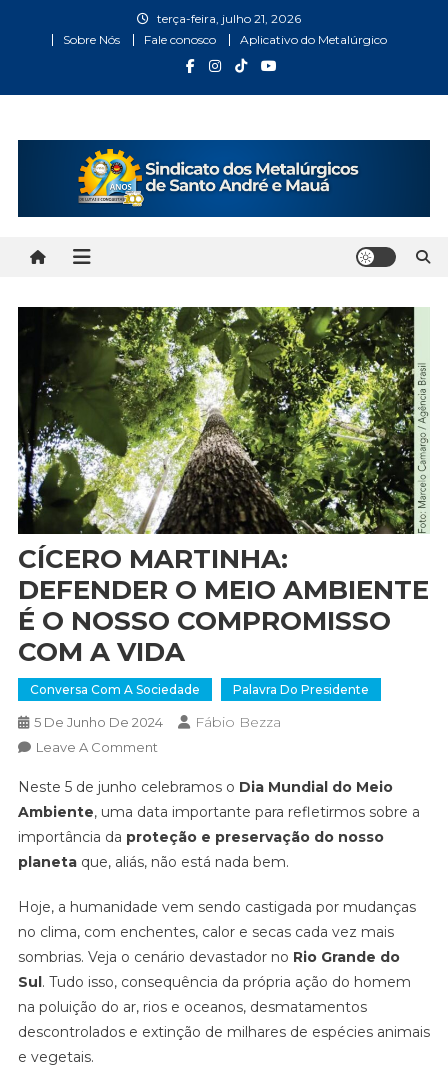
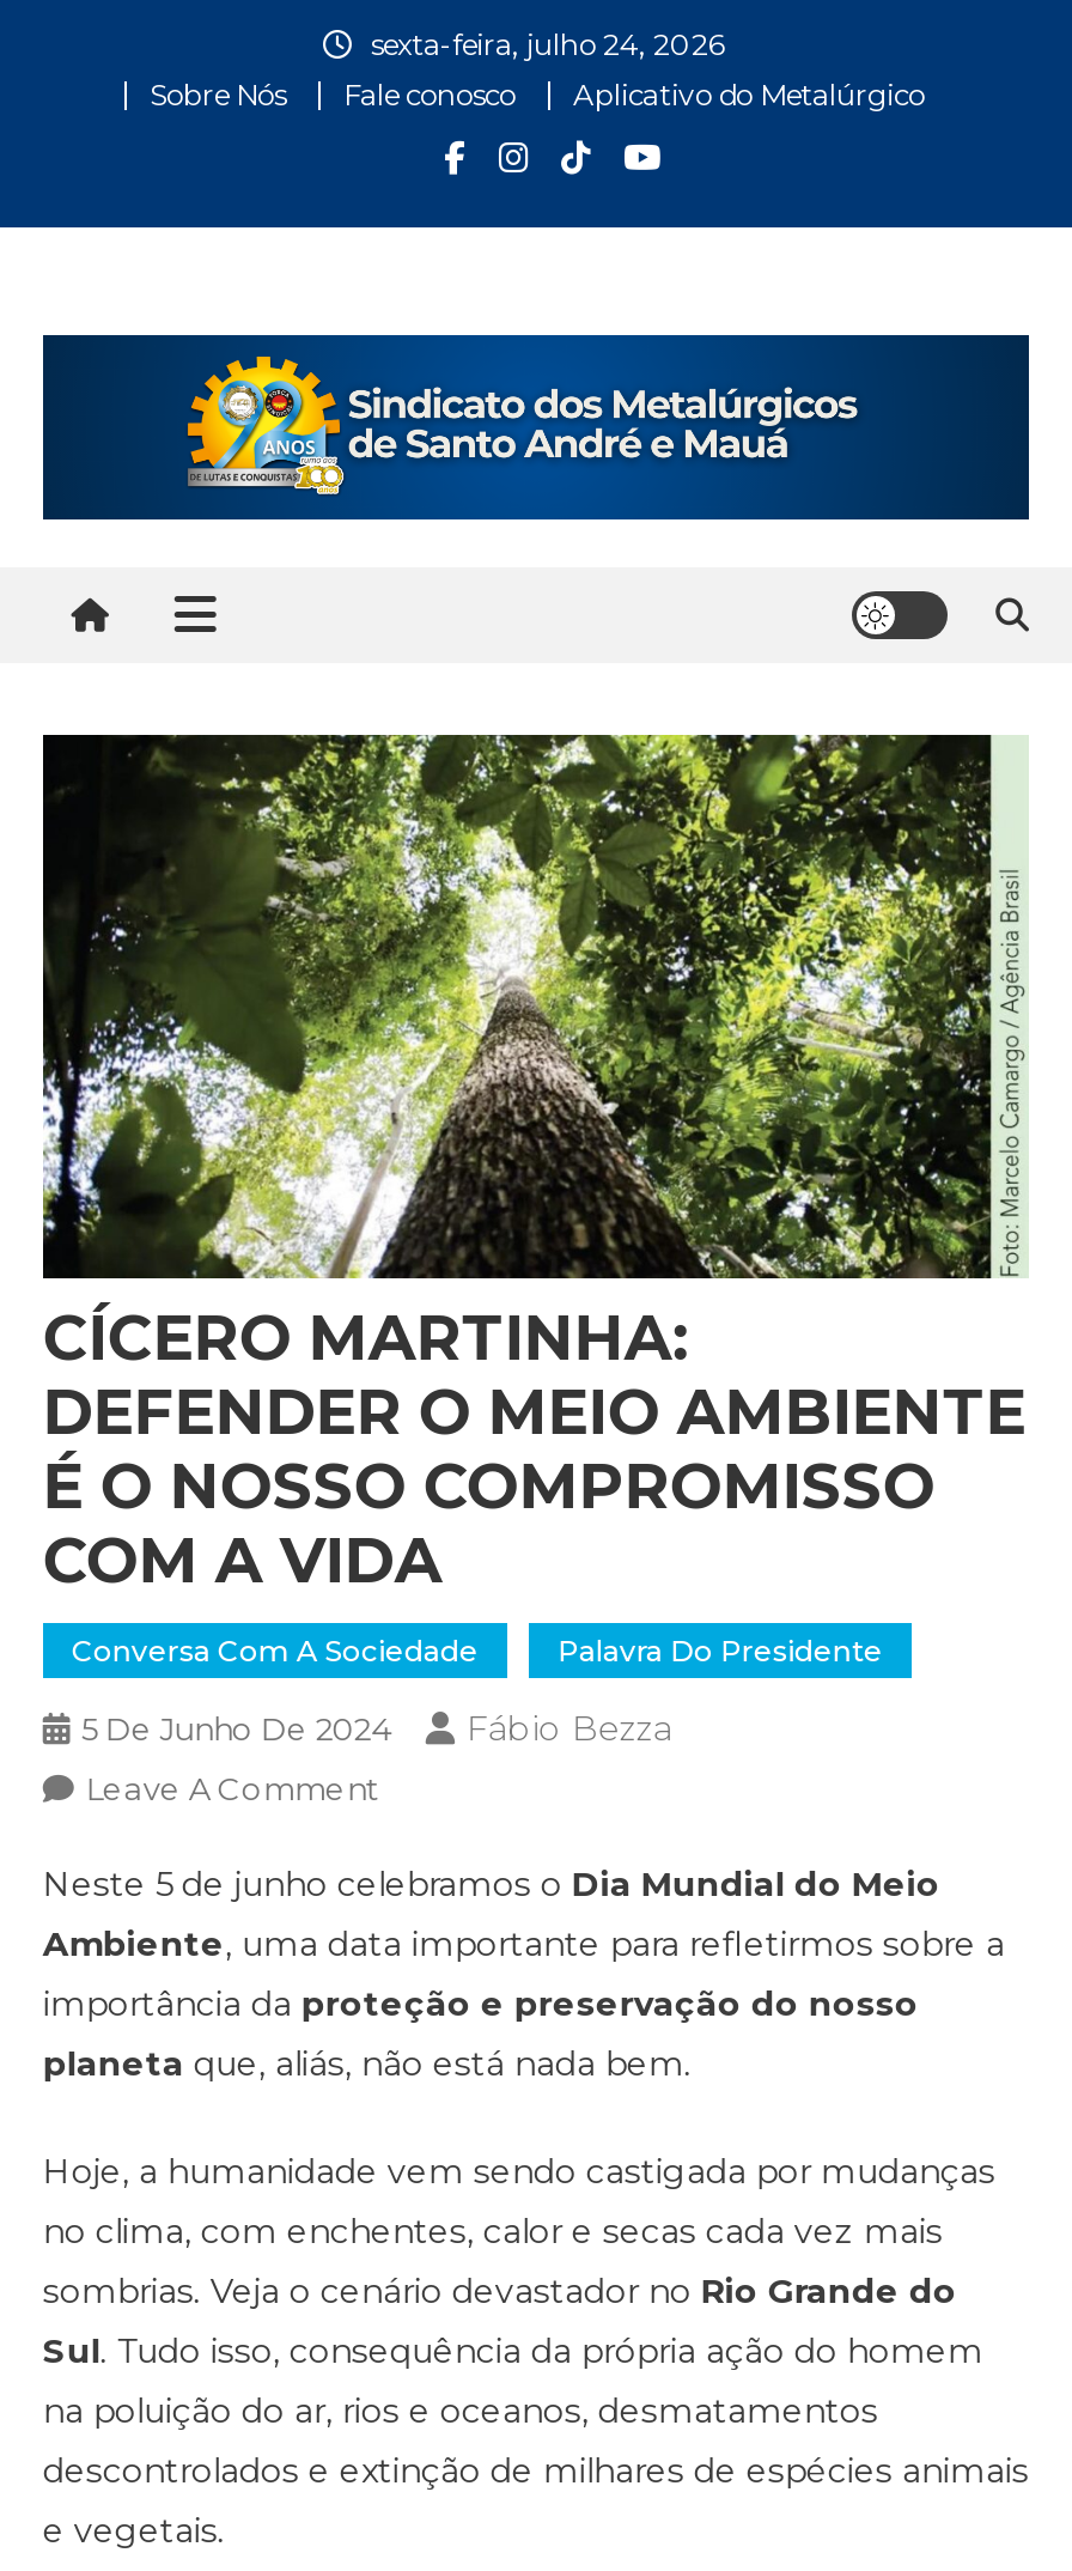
[157,11,301,26] terça-feira, julho 21, 2026 -> [371,26,725,62] sexta-feira, julho 24, 2026

